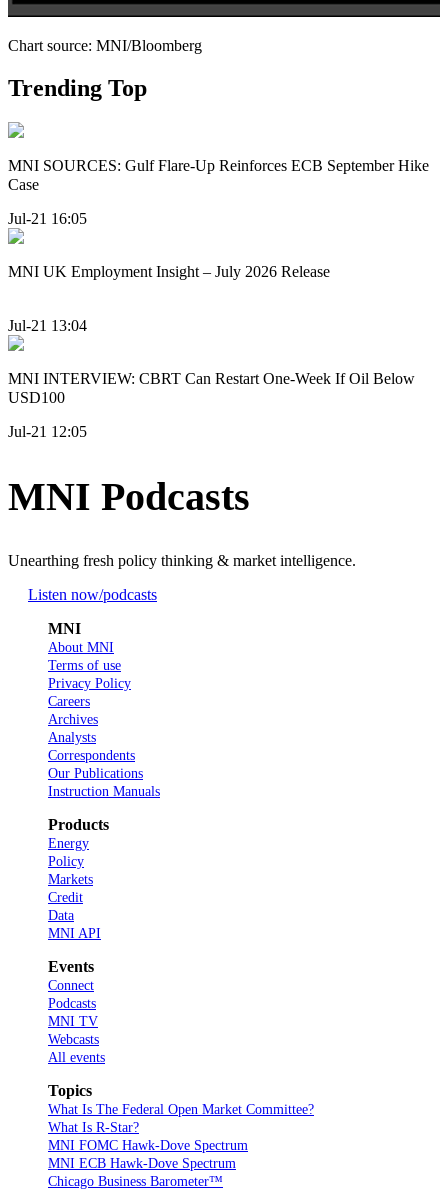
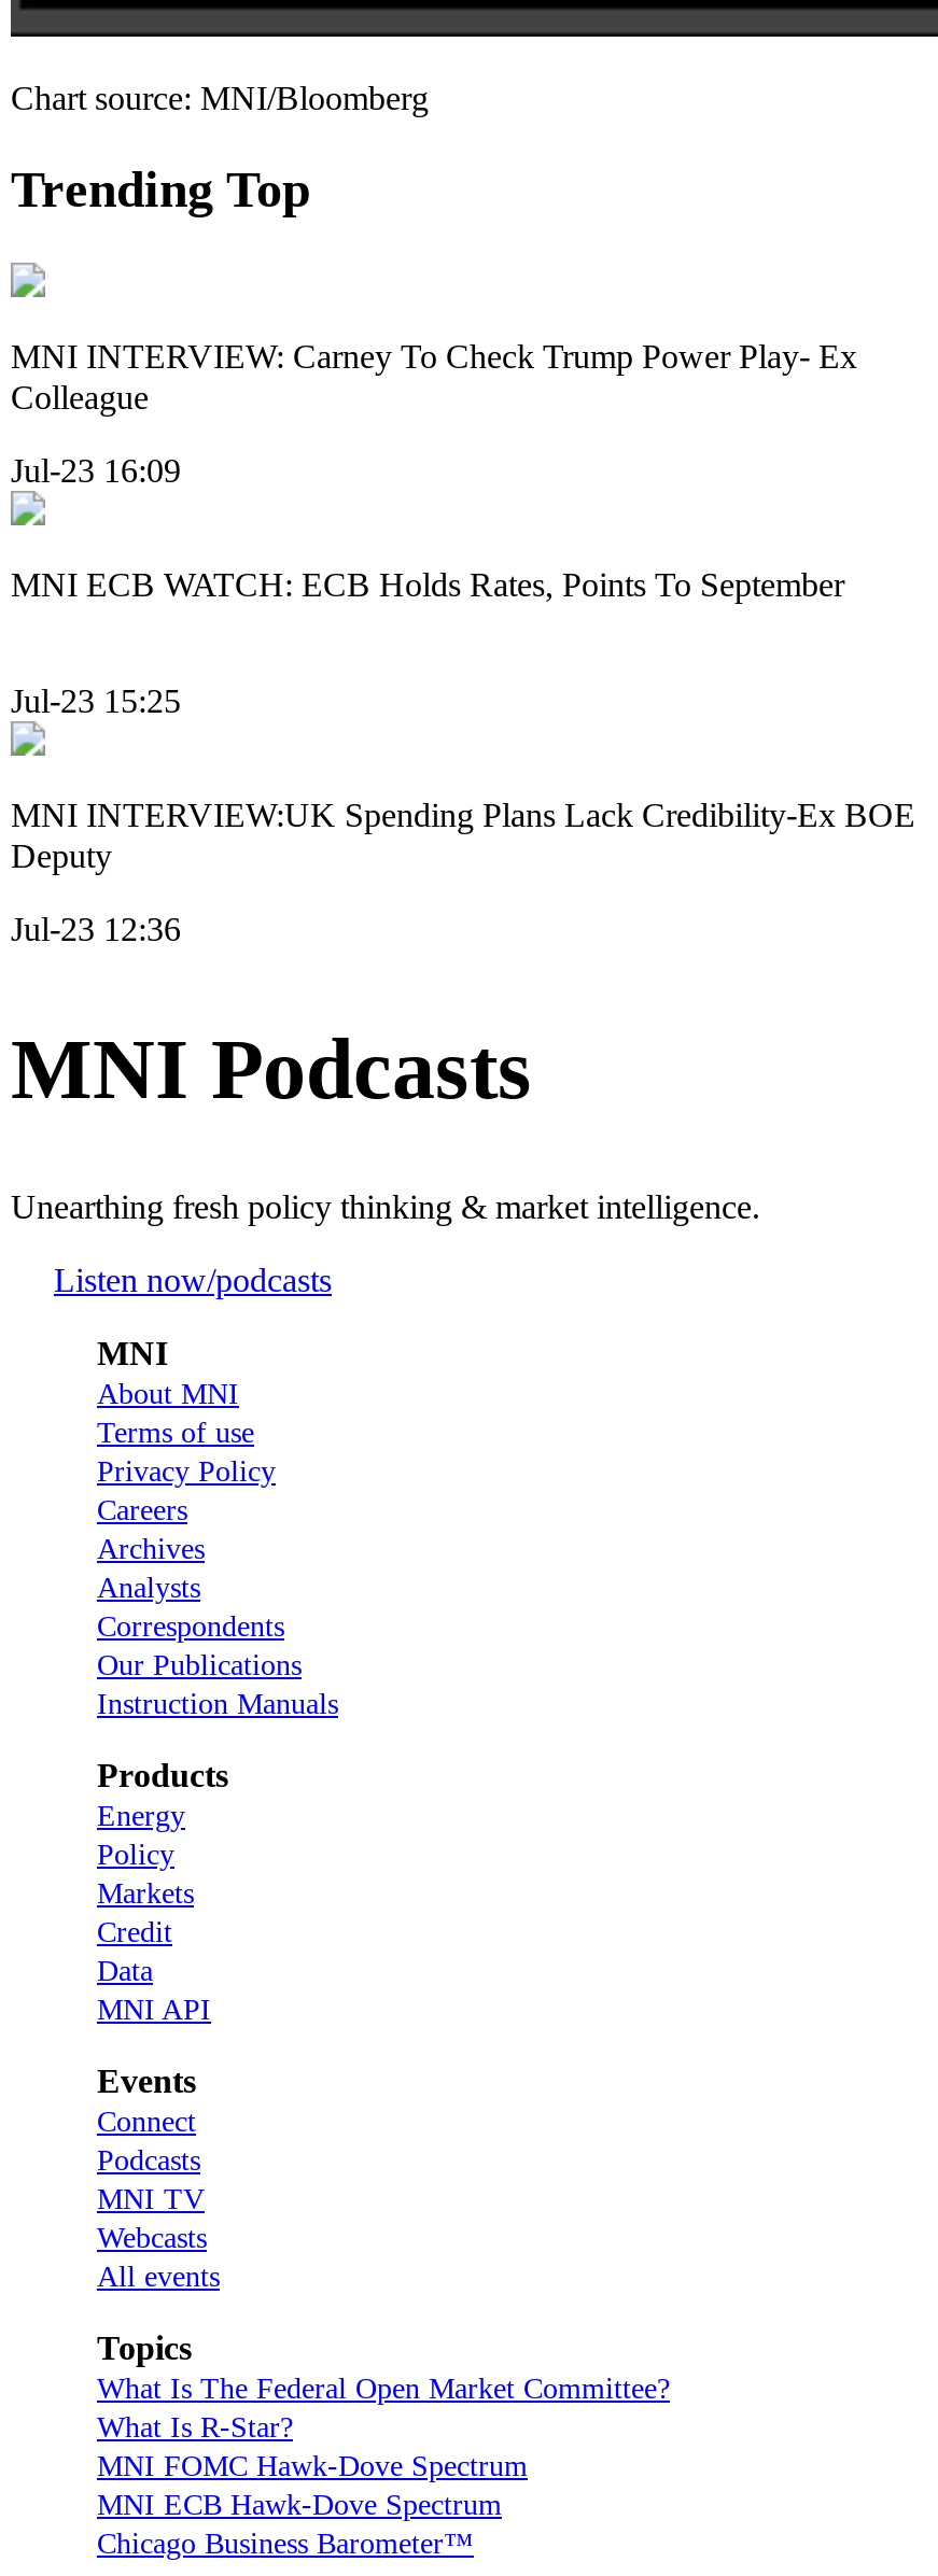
[8,157,429,193] MNI SOURCES: Gulf Flare-Up Reinforces ECB September Hike | Case -> [11,338,857,415] MNI INTERVIEW: Carney To Check Trump Power Play- Ex | Colleague
[8,210,87,227] Jul-21 16:05 -> [11,453,181,489] Jul-23 16:09
[8,263,330,280] MNI UK Employment Insight – July 2026 Release -> [11,567,844,603] MNI ECB WATCH: ECB Holds Rates, Points To September
[8,317,87,334] Jul-21 13:04 -> [11,682,181,718] Jul-23 15:25
[8,370,415,406] MNI INTERVIEW: CBRT Can Restart One-Week If Oil Below | USD100 -> [11,796,915,873] MNI INTERVIEW:UK Spending Plans Lack Credibility-Ex BOE | Deputy
[8,423,87,440] Jul-21 12:05 -> [11,911,181,947] Jul-23 12:36

